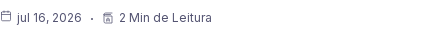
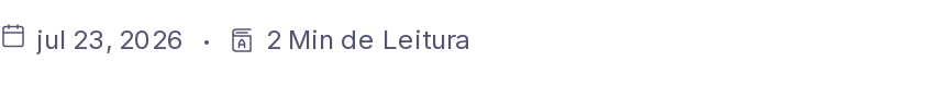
[17,10,82,25] jul 16, 2026 -> [37,23,185,56] jul 23, 2026

